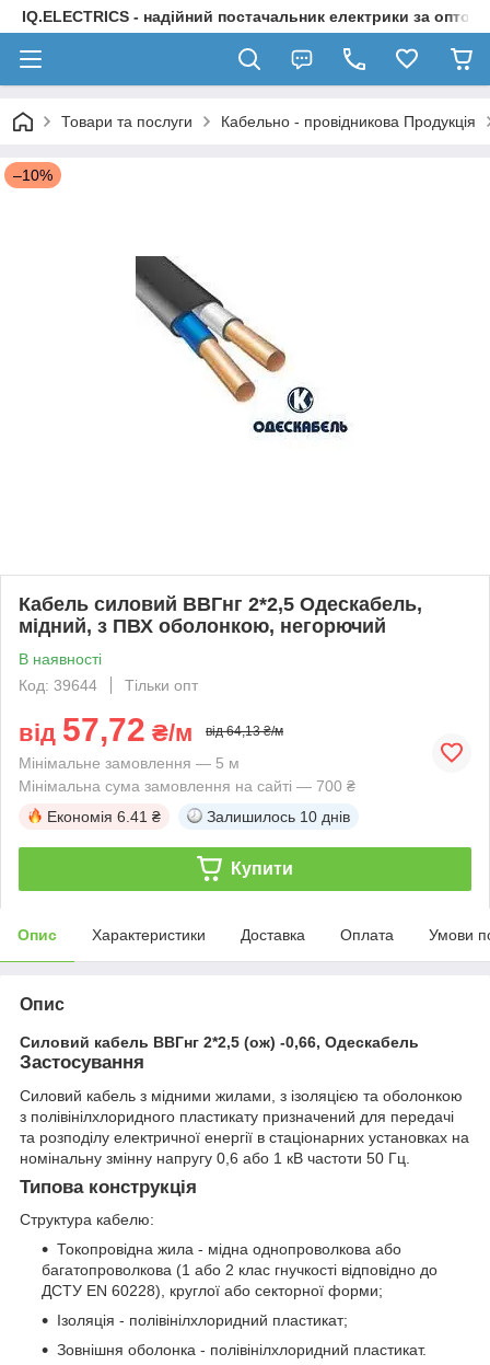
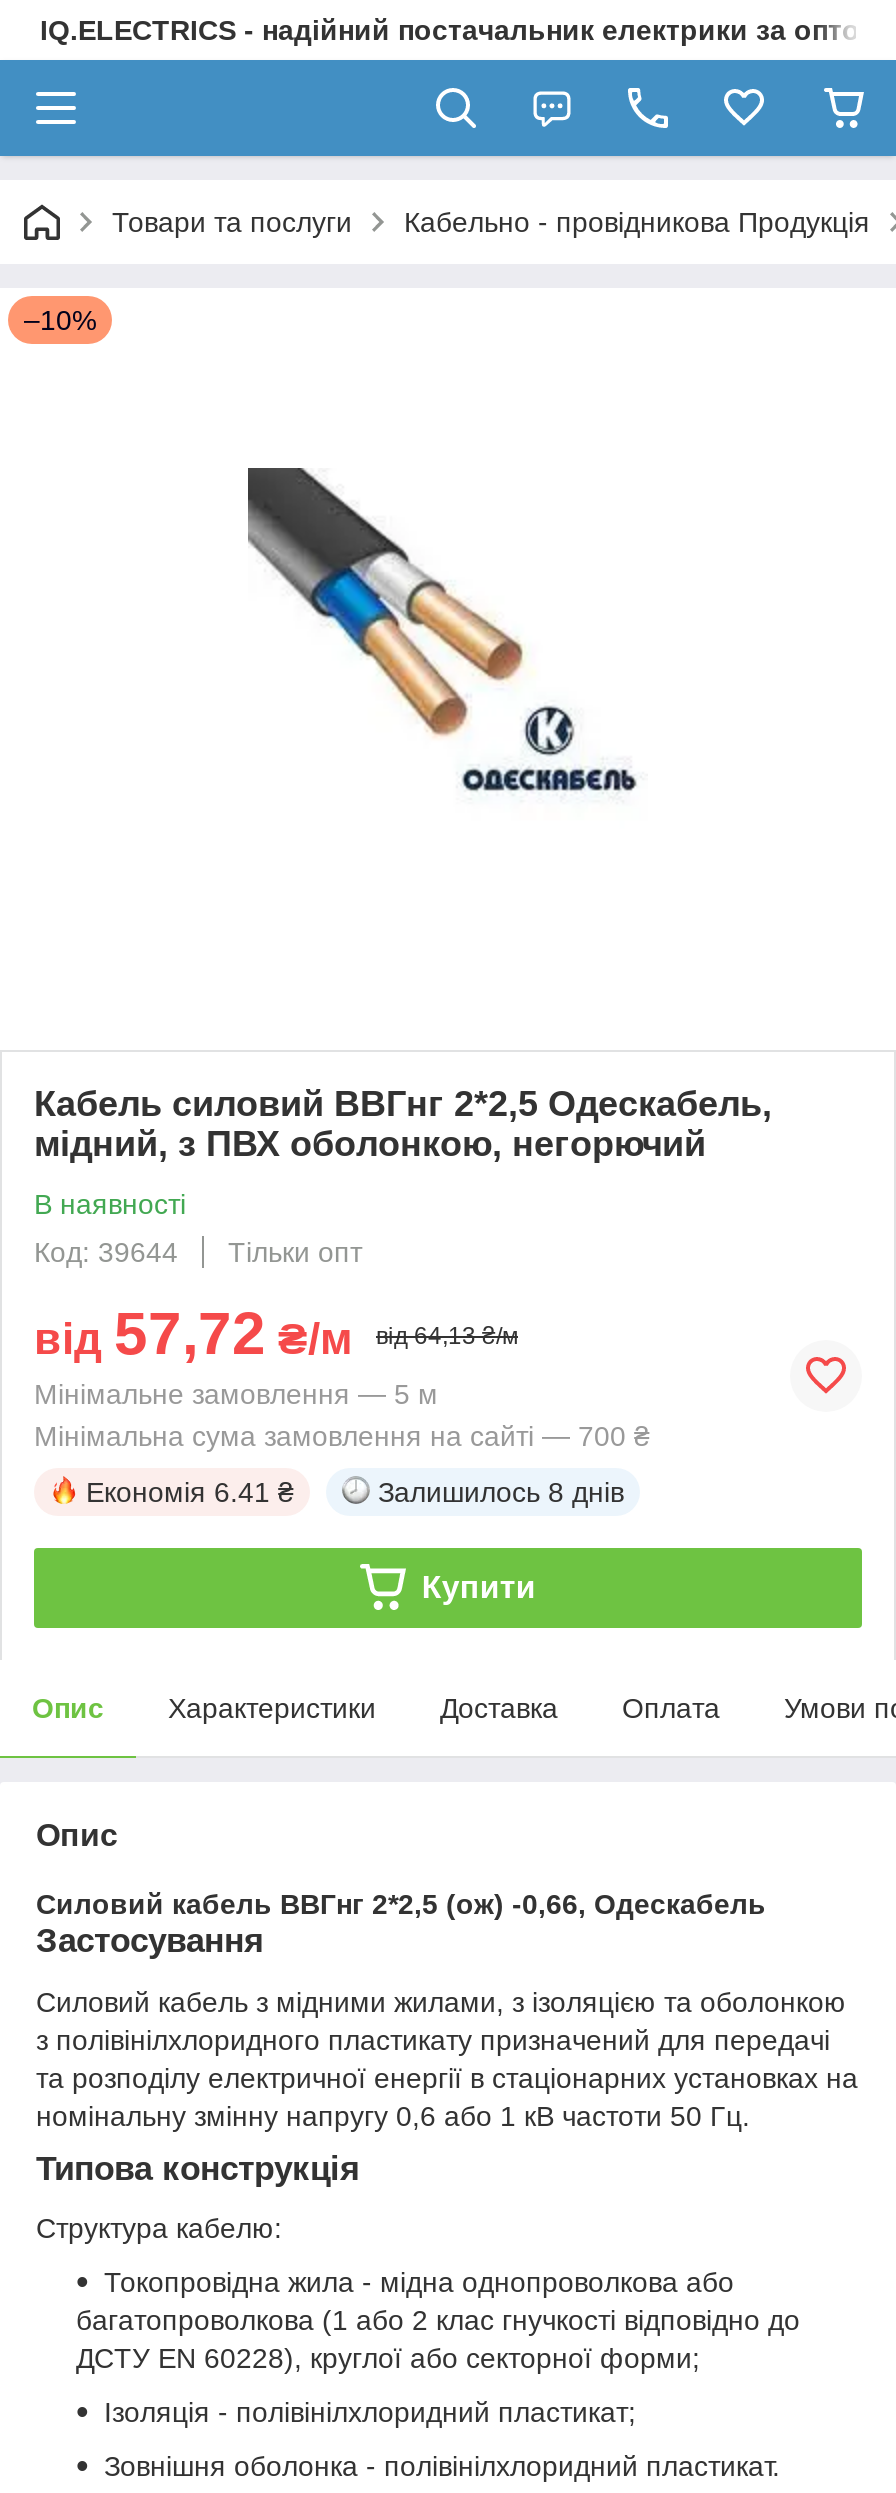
[207,808,350,825] Залишилось 10 днів -> [378,1476,624,1508] Залишилось 8 днів

